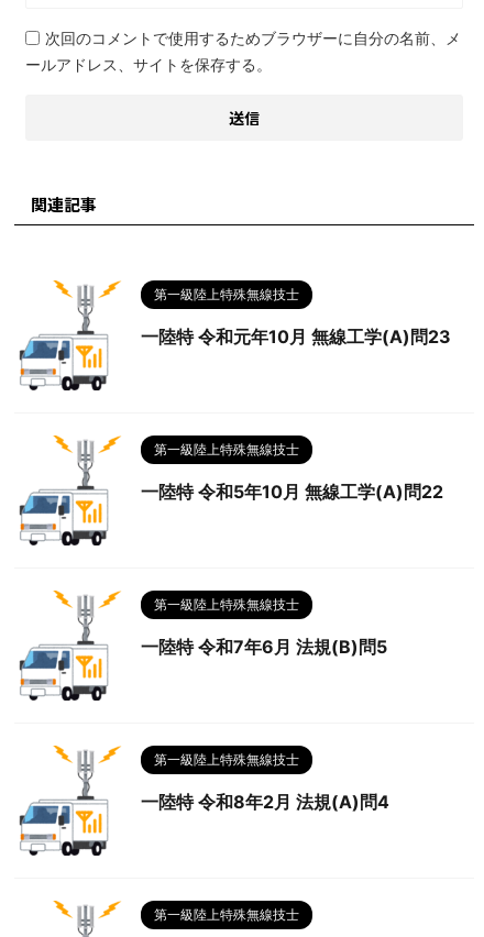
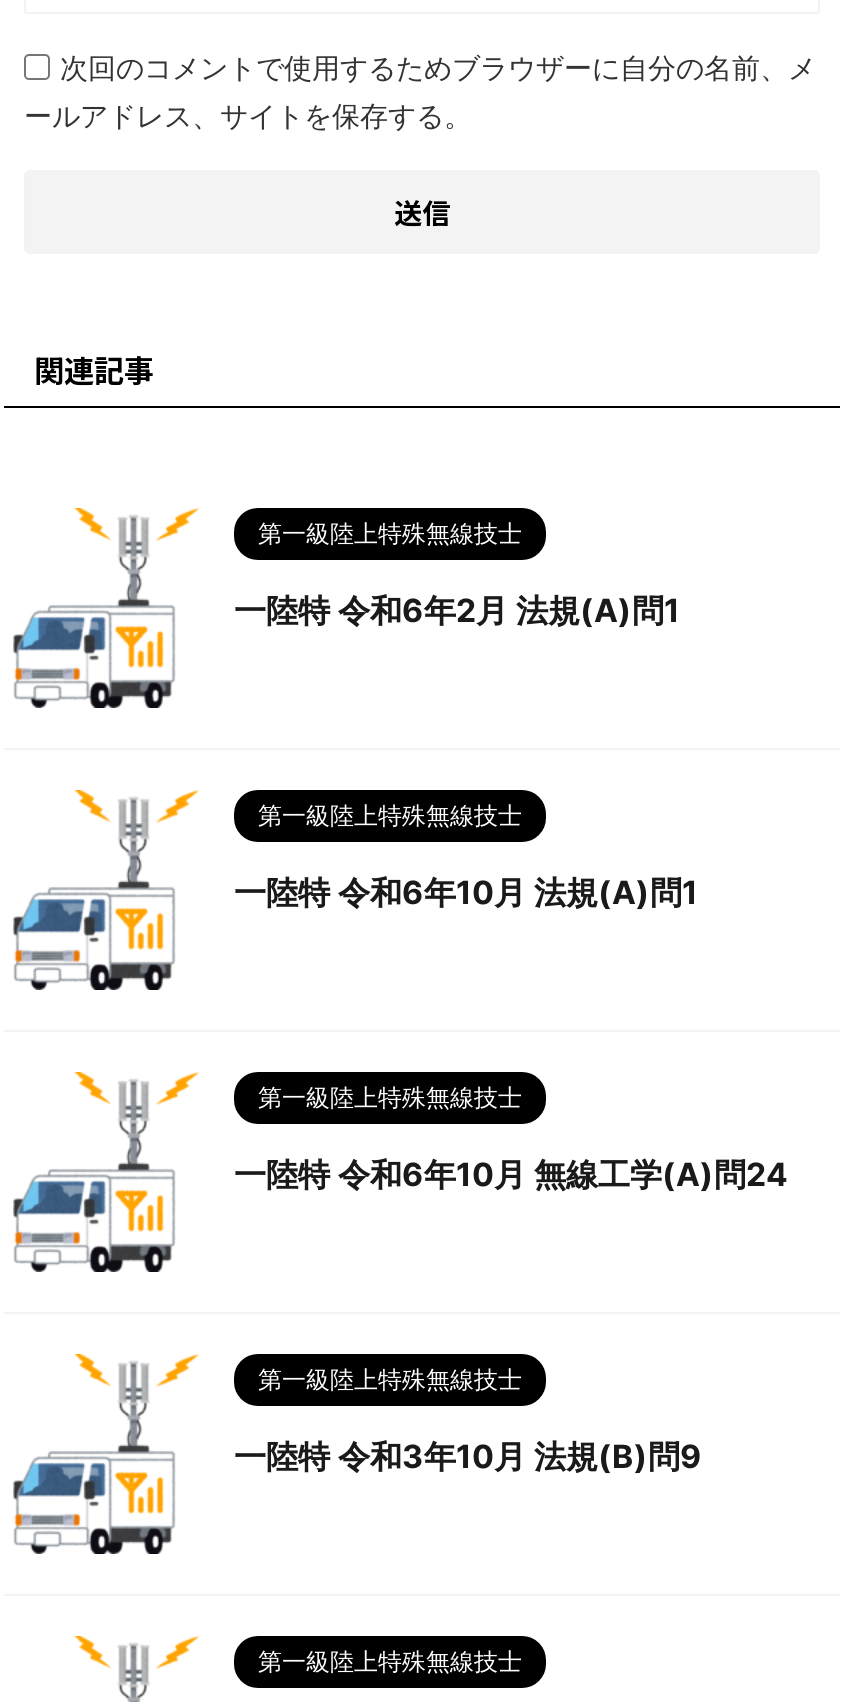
[141,325,451,347] 一陸特 令和元年10月 無線工学(A)問23 -> [234,589,680,629] 一陸特 令和6年2月 法規(A)問1
[141,480,443,502] 一陸特 令和5年10月 無線工学(A)問22 -> [234,871,698,911] 一陸特 令和6年10月 法規(A)問1
[141,635,387,657] 一陸特 令和7年6月 法規(B)問5 -> [234,1153,788,1193] 一陸特 令和6年10月 無線工学(A)問24
[141,790,389,812] 一陸特 令和8年2月 法規(A)問4 -> [234,1435,702,1475] 一陸特 令和3年10月 法規(B)問9

